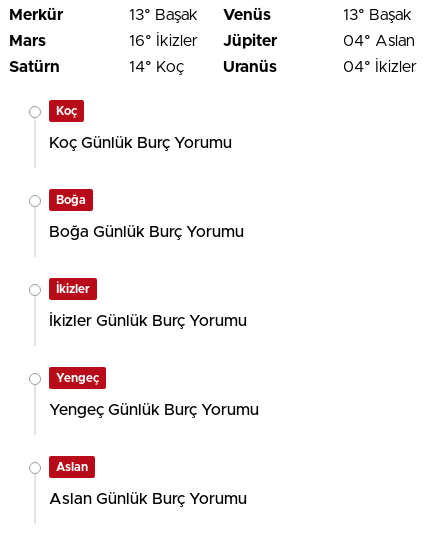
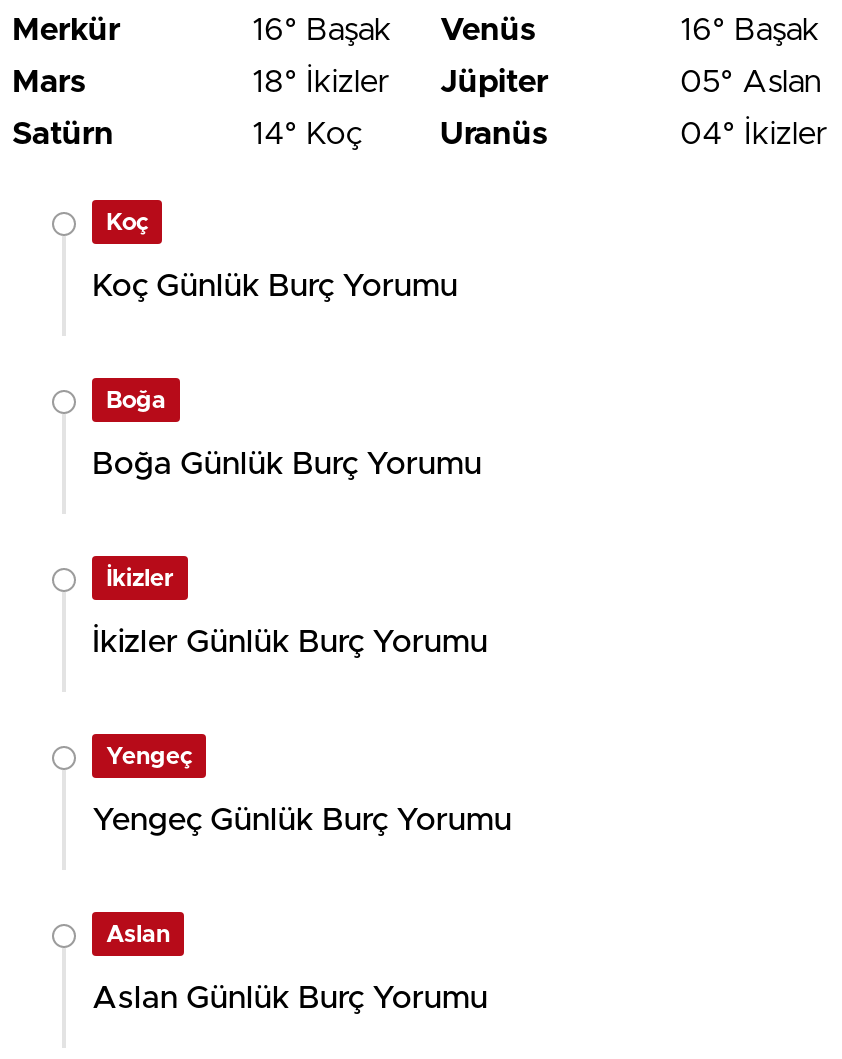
[129,7,271,23] 13° Başak Venüs -> [252,15,536,47] 16° Başak Venüs
[343,7,412,23] 13° Başak -> [680,15,820,47] 16° Başak
[129,33,277,49] 16° İkizler Jüpiter -> [252,67,548,99] 18° İkizler Jüpiter
[343,33,415,49] 04° Aslan -> [680,67,822,99] 05° Aslan

